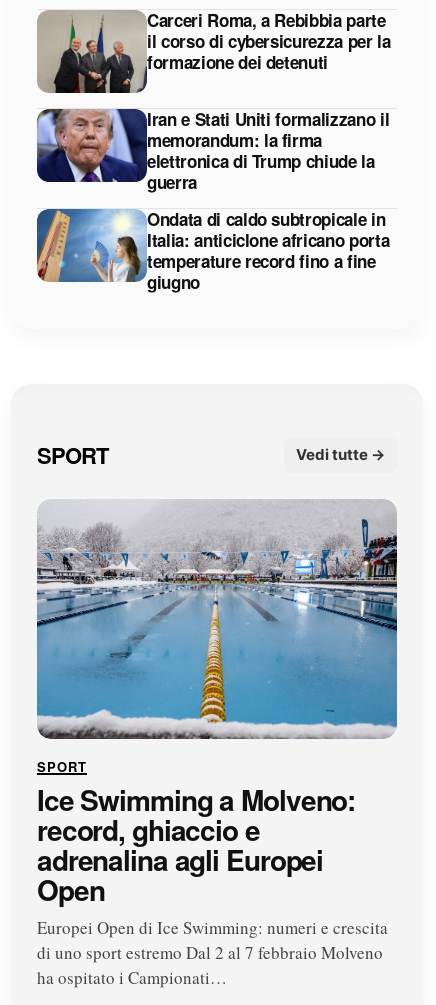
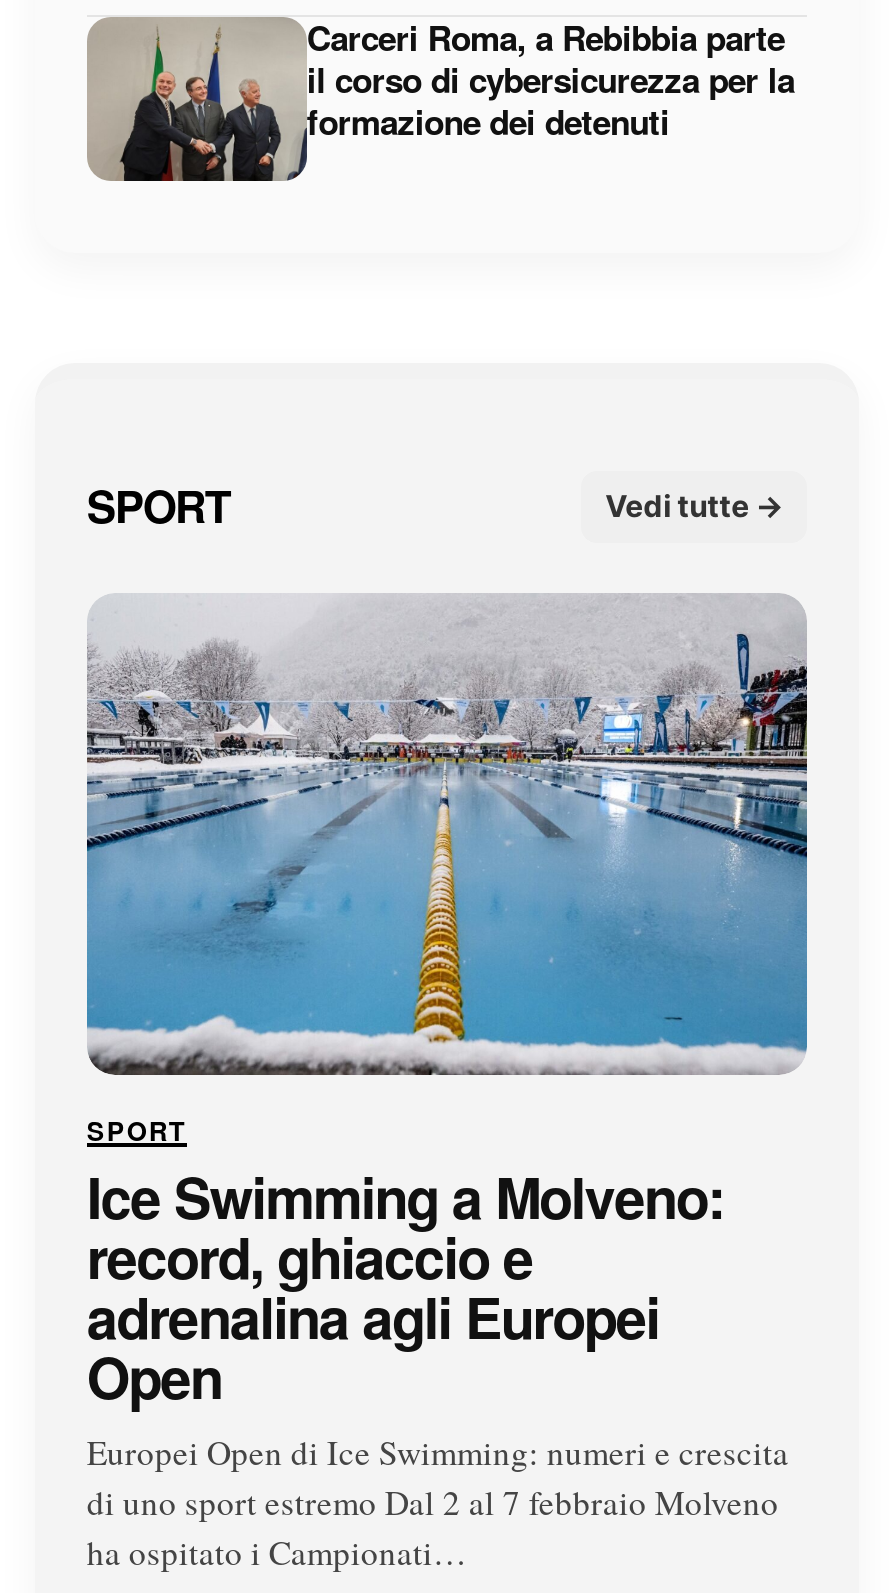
[36,107,389,294] [image] | Iran e Stati Uniti formalizzano il | memorandum: la firma | elettronica di Trump chiude la | guerra | Ondata di caldo subtropicale in | Italia: anticiclone africano porta | temperature record fino a fine | giugno -> none
[36,208,132,283] [image] -> none

